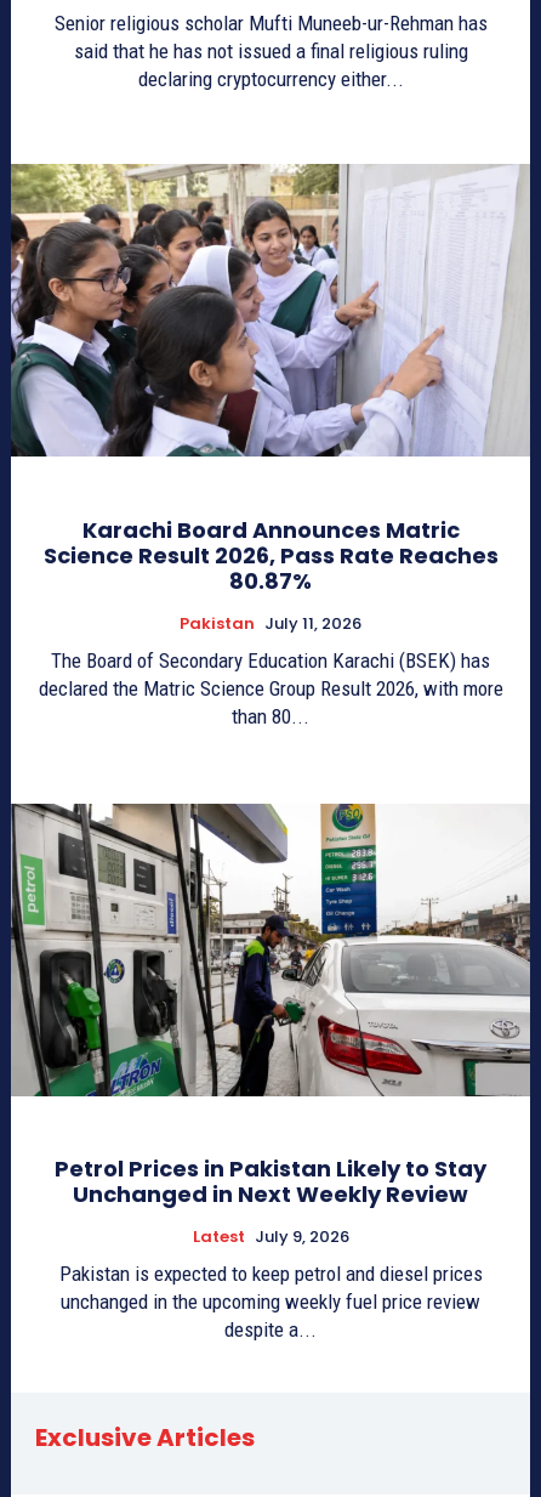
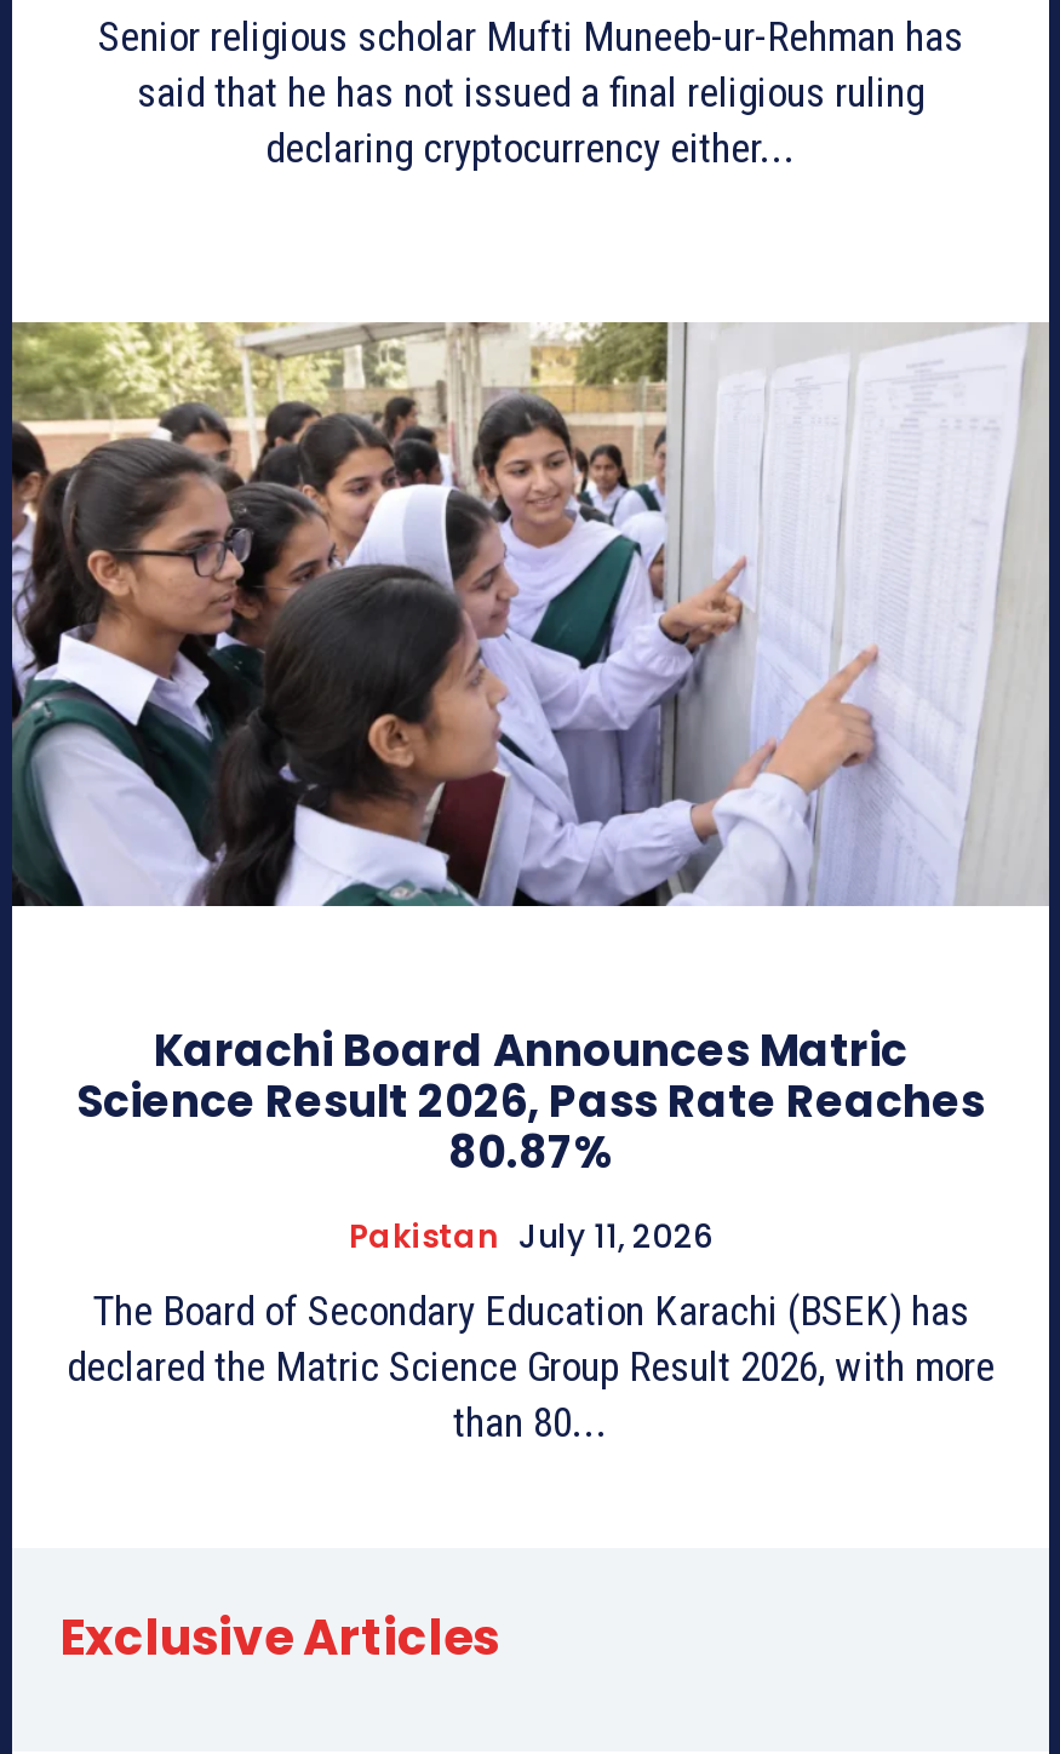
[11,803,530,1098] [image] -> none
[55,1153,486,1341] Petrol Prices in Pakistan Likely to Stay | Unchanged in Next Weekly Review | Latest July 9, 2026 | Pakistan is expected to keep petrol and diesel prices | unchanged in the upcoming weekly fuel price review | despite a... -> none

